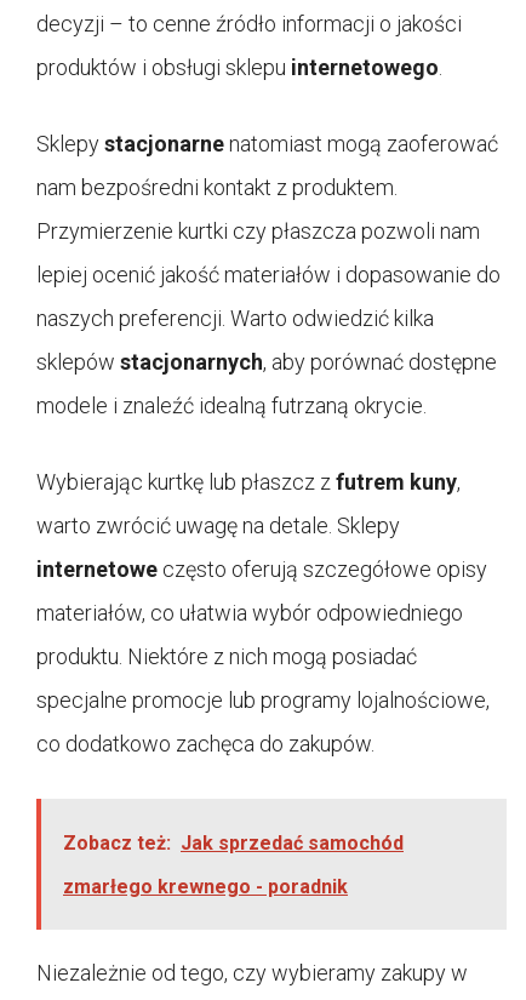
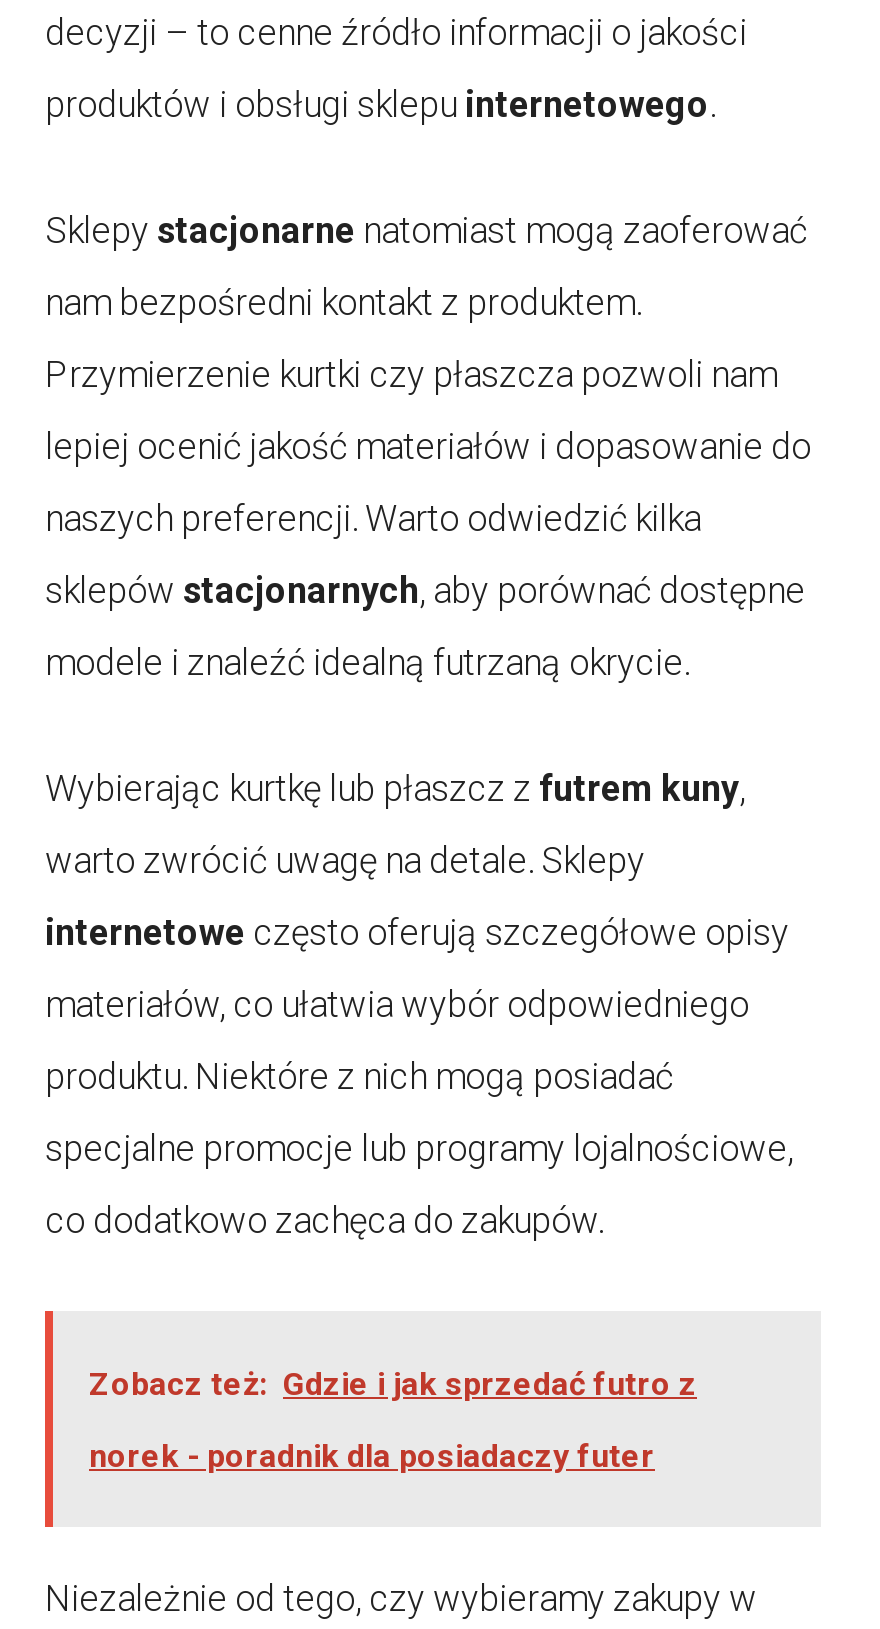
[63,831,404,854] Zobacz też: Jak sprzedać samochód -> [89,1365,697,1403] Zobacz też: Gdzie i jak sprzedać futro z
[63,875,348,898] zmarłego krewnego - poradnik -> [89,1437,655,1475] norek - poradnik dla posiadaczy futer

